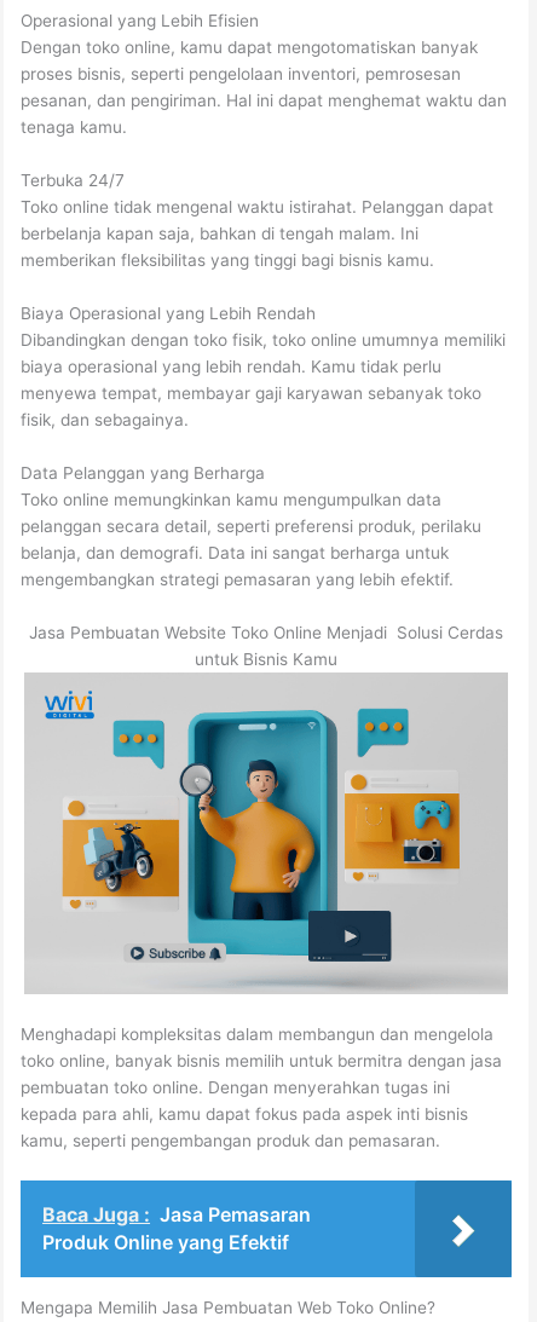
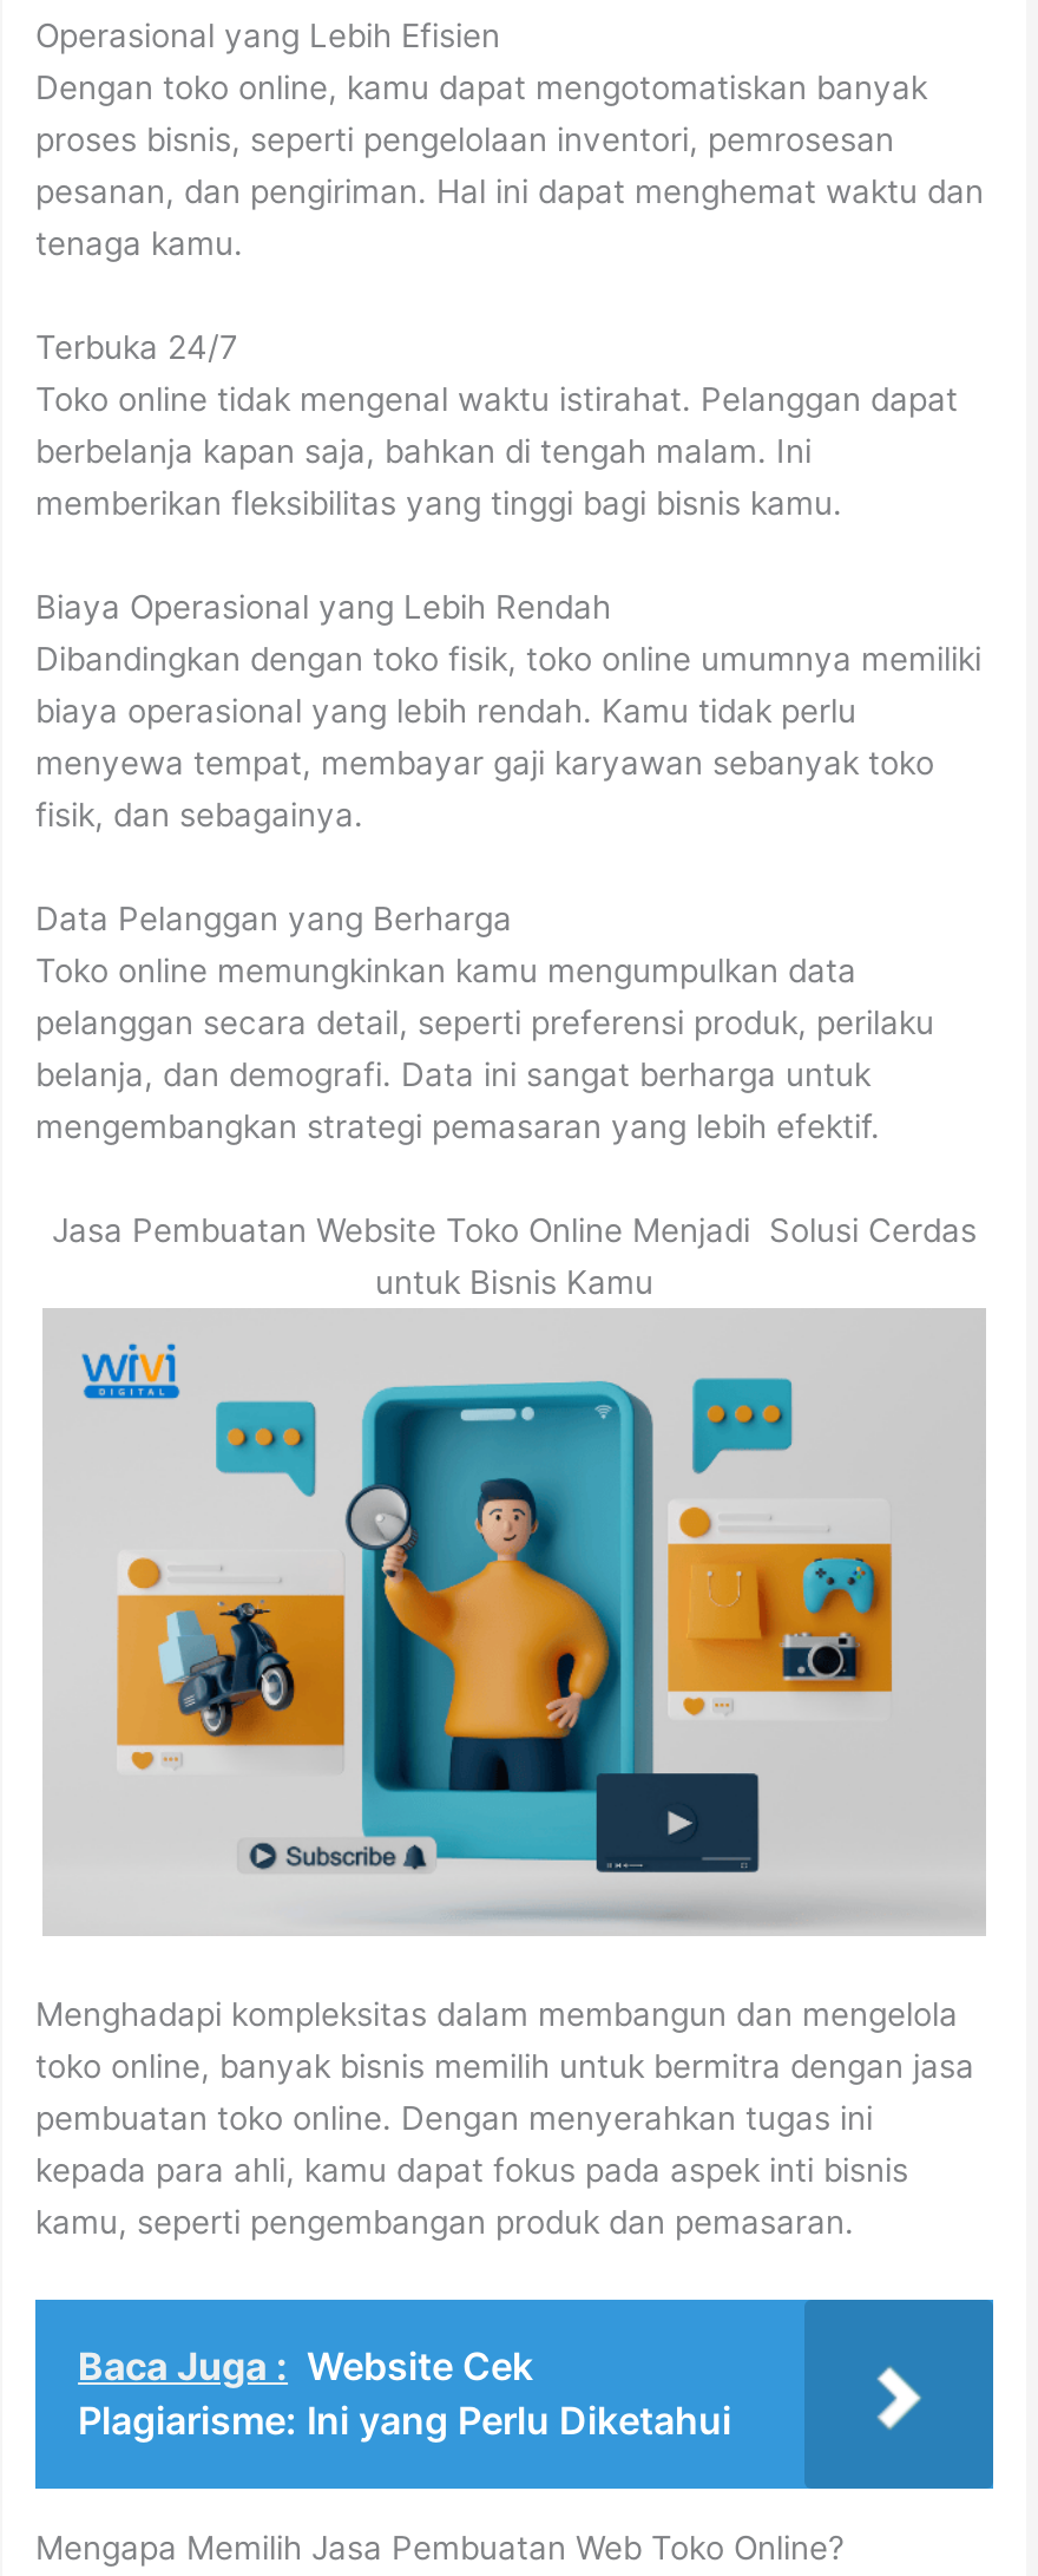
[42,1202,311,1254] Baca Juga : Jasa Pemasaran | Produk Online yang Efektif -> [78,2342,731,2444] Baca Juga : Website Cek | Plagiarisme: Ini yang Perlu Diketahui

